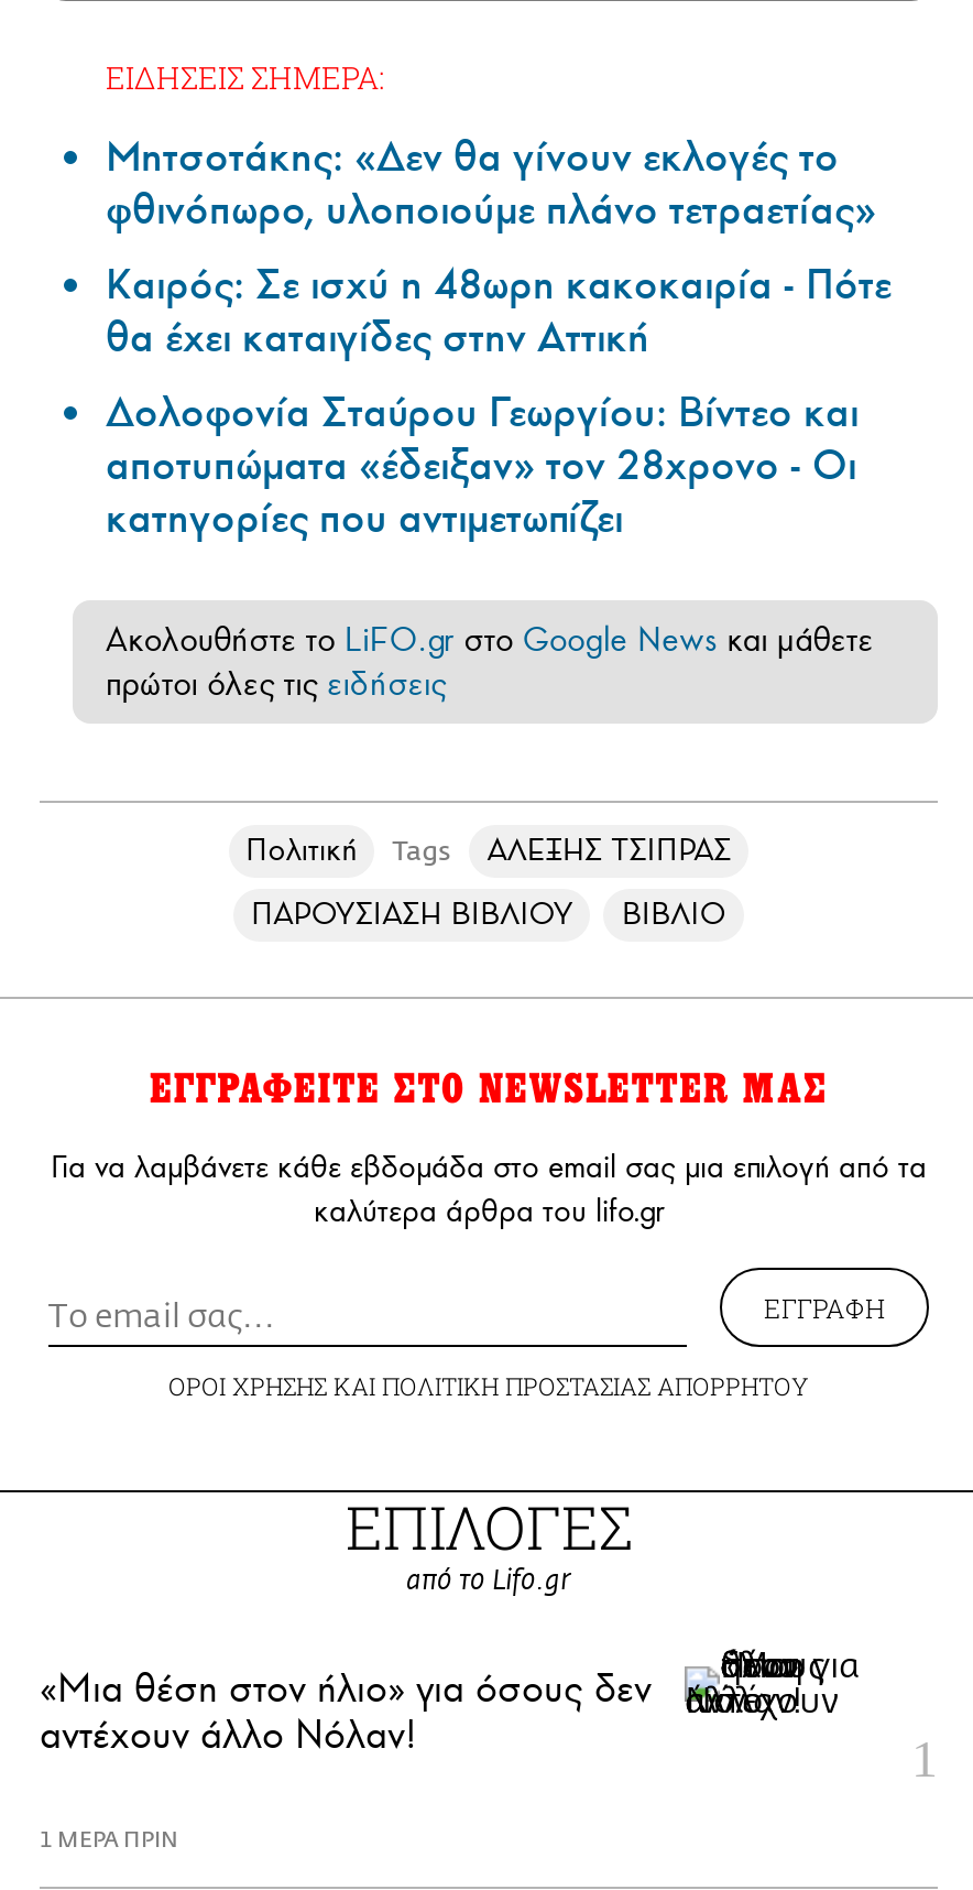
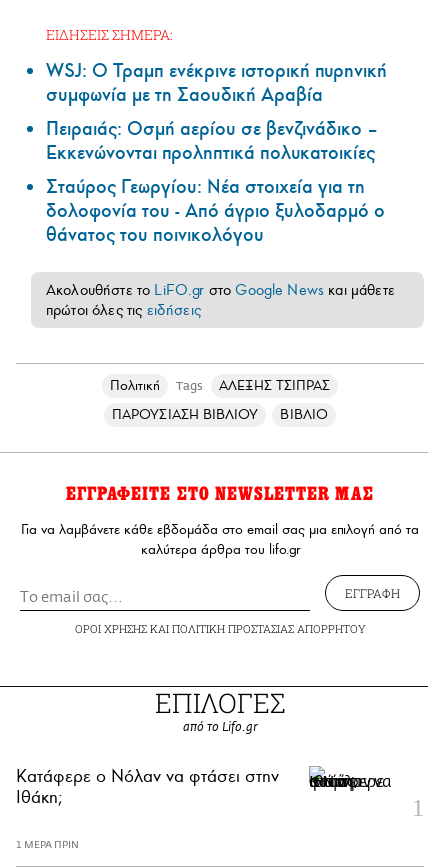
[106,131,892,545] Μητσοτάκης: «Δεν θα γίνουν εκλογές το | φθινόπωρο, υλοποιούμε πλάνο τετραετίας» | Καιρός: Σε ισχύ η 48ωρη κακοκαιρία - Πότε | θα έχει καταιγίδες στην Αττική | Δολοφονία Σταύρου Γεωργίου: Βίντεο και | αποτυπώματα «έδειξαν» τον 28χρονο - Οι | κατηγορίες που αντιμετωπίζει -> [46,59,387,247] WSJ: Ο Τραμπ ενέκρινε ιστορική πυρηνική | συμφωνία με τη Σαουδική Αραβία | Πειραιάς: Οσμή αερίου σε βενζινάδικο – | Εκκενώνονται προληπτικά πολυκατοικίες | Σταύρος Γεωργίου: Νέα στοιχεία για τη | δολοφονία του - Από άγριο ξυλοδαρμό ο | θάνατος του ποινικολόγου
[40,1645,863,1759] [image] | «Μια θέση στον ήλιο» για όσους δεν | αντέχουν άλλο Νόλαν! -> [16,759,392,808] [image] | Κατάφερε ο Νόλαν να φτάσει στην | Ιθάκη;

